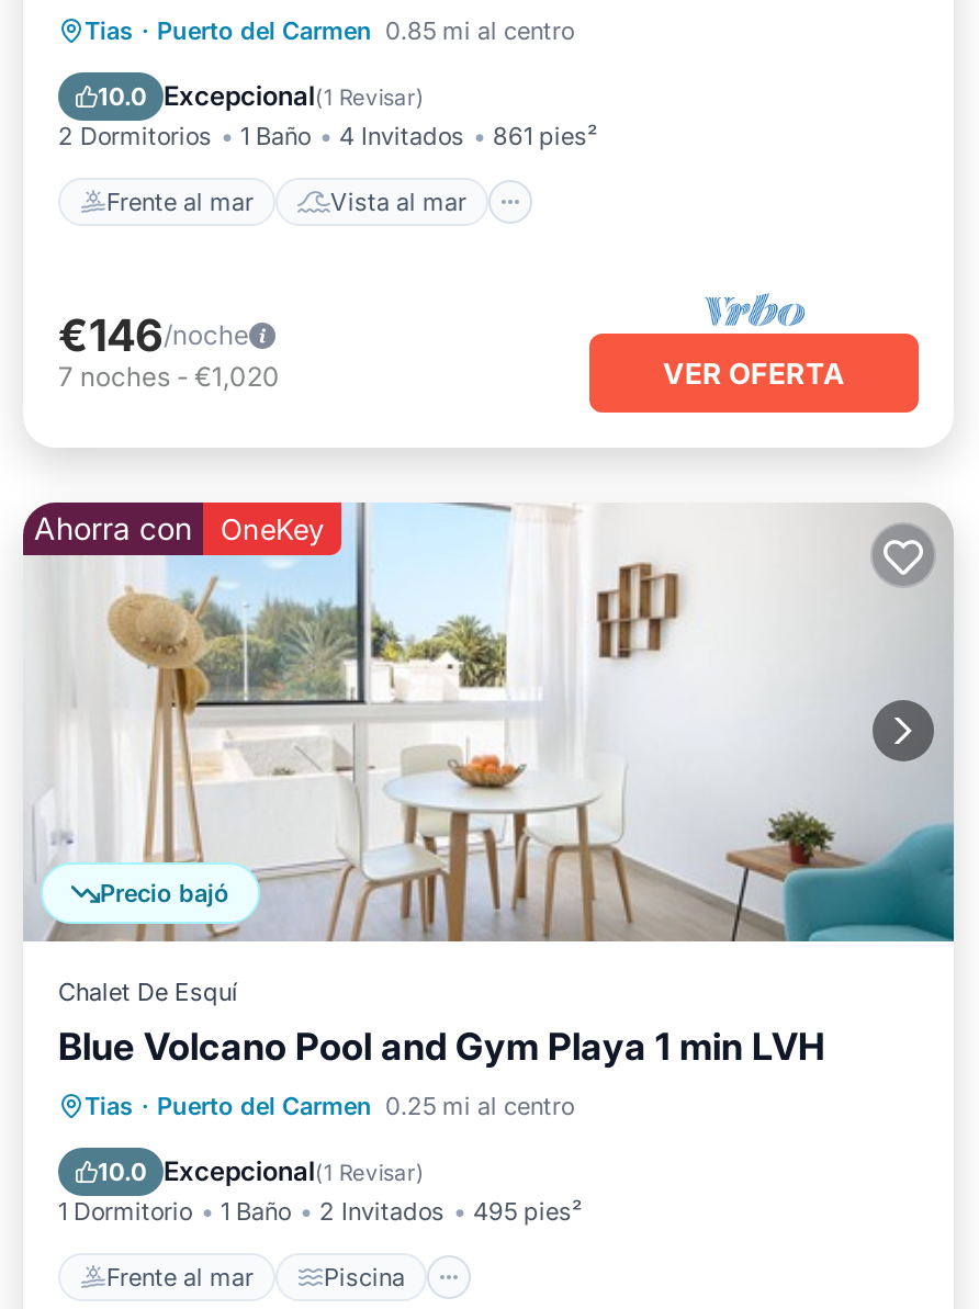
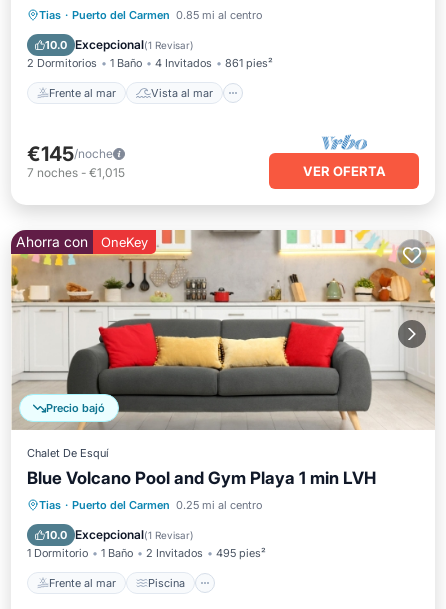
[58,309,249,362] €146/noche -> [27,142,113,166] €145/noche
[58,360,280,393] 7 noches - €1,020 -> [27,165,125,180] 7 noches - €1,015
[23,500,956,944] [image] -> [10,229,436,430] [image]

